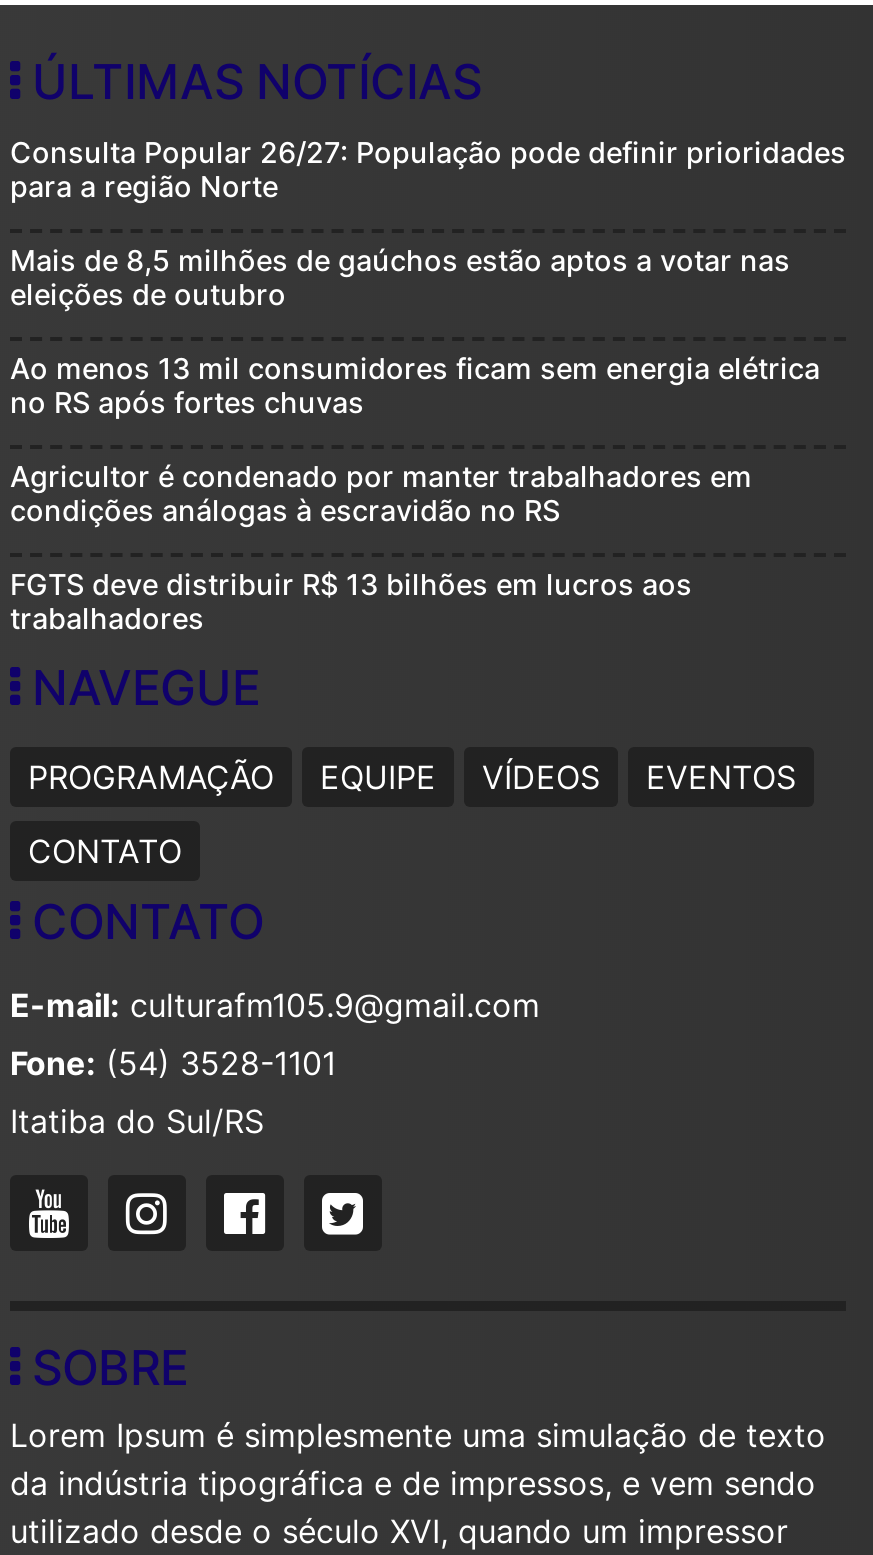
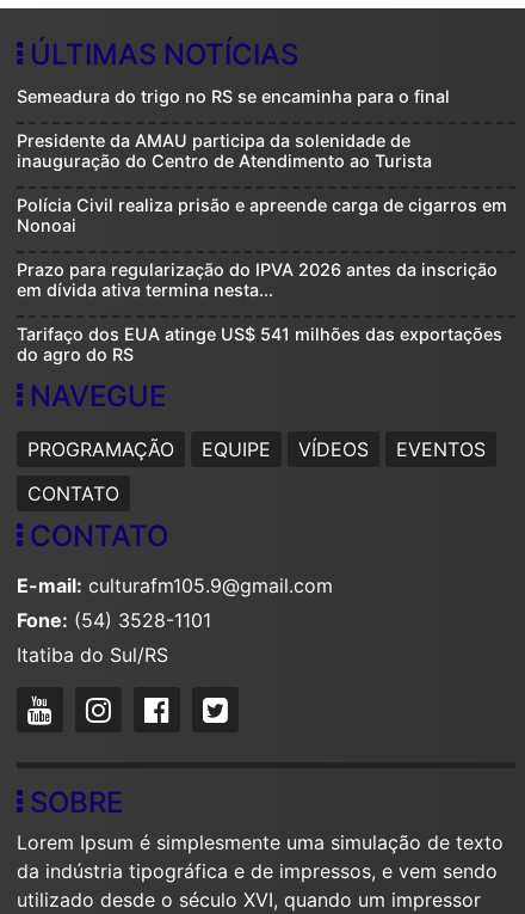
[10,135,846,203] Consulta Popular 26/27: População pode definir prioridades | para a região Norte -> [17,86,450,106] Semeadura do trigo no RS se encaminha para o final
[10,243,790,311] Mais de 8,5 milhões de gaúchos estão aptos a votar nas | eleições de outubro -> [17,130,432,171] Presidente da AMAU participa da solenidade de | inauguração do Centro de Atendimento ao Turista
[10,351,820,419] Ao menos 13 mil consumidores ficam sem energia elétrica | no RS após fortes chuvas -> [17,195,507,235] Polícia Civil realiza prisão e apreende carga de cigarros em | Nonoai
[10,459,752,527] Agricultor é condenado por manter trabalhadores em | condições análogas à escravidão no RS -> [17,259,498,300] Prazo para regularização do IPVA 2026 antes da inscrição | em dívida ativa termina nesta...
[10,567,692,635] FGTS deve distribuir R$ 13 bilhões em lucros aos | trabalhadores -> [17,324,502,364] Tarifaço dos EUA atinge US$ 541 milhões das exportações | do agro do RS

